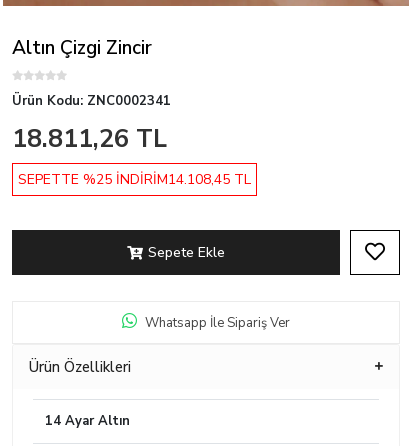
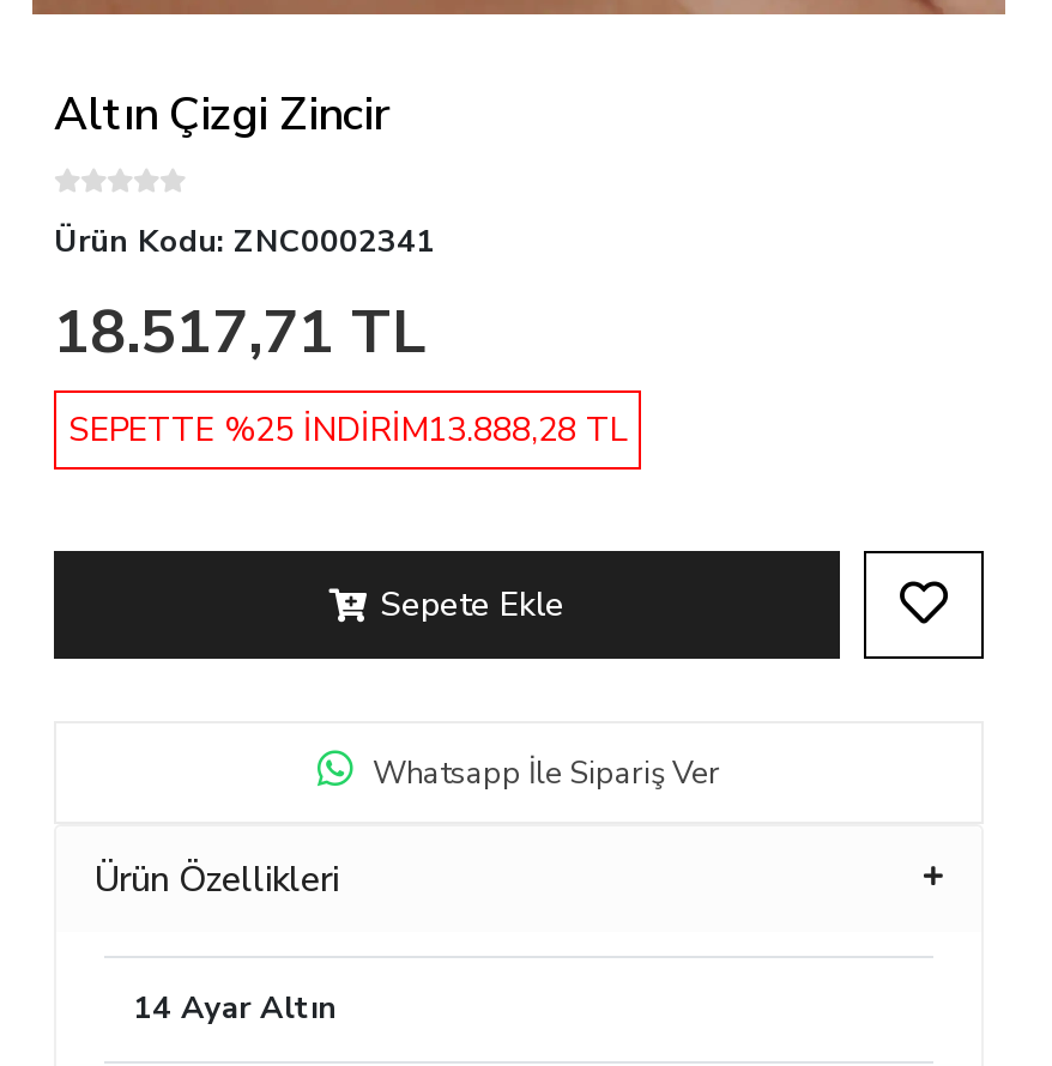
[12,122,167,156] 18.811,26 TL -> [54,293,425,374] 18.517,71 TL
[18,170,251,189] SEPETTE %25 İNDİRİM14.108,45 TL -> [68,408,627,453] SEPETTE %25 İNDİRİM13.888,28 TL

